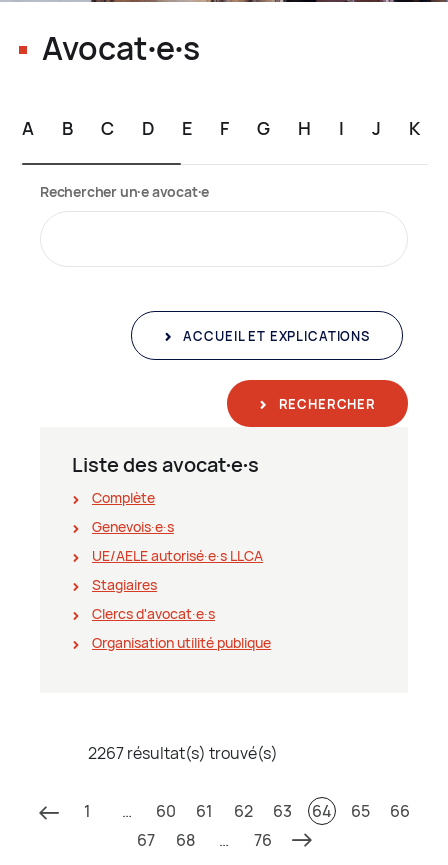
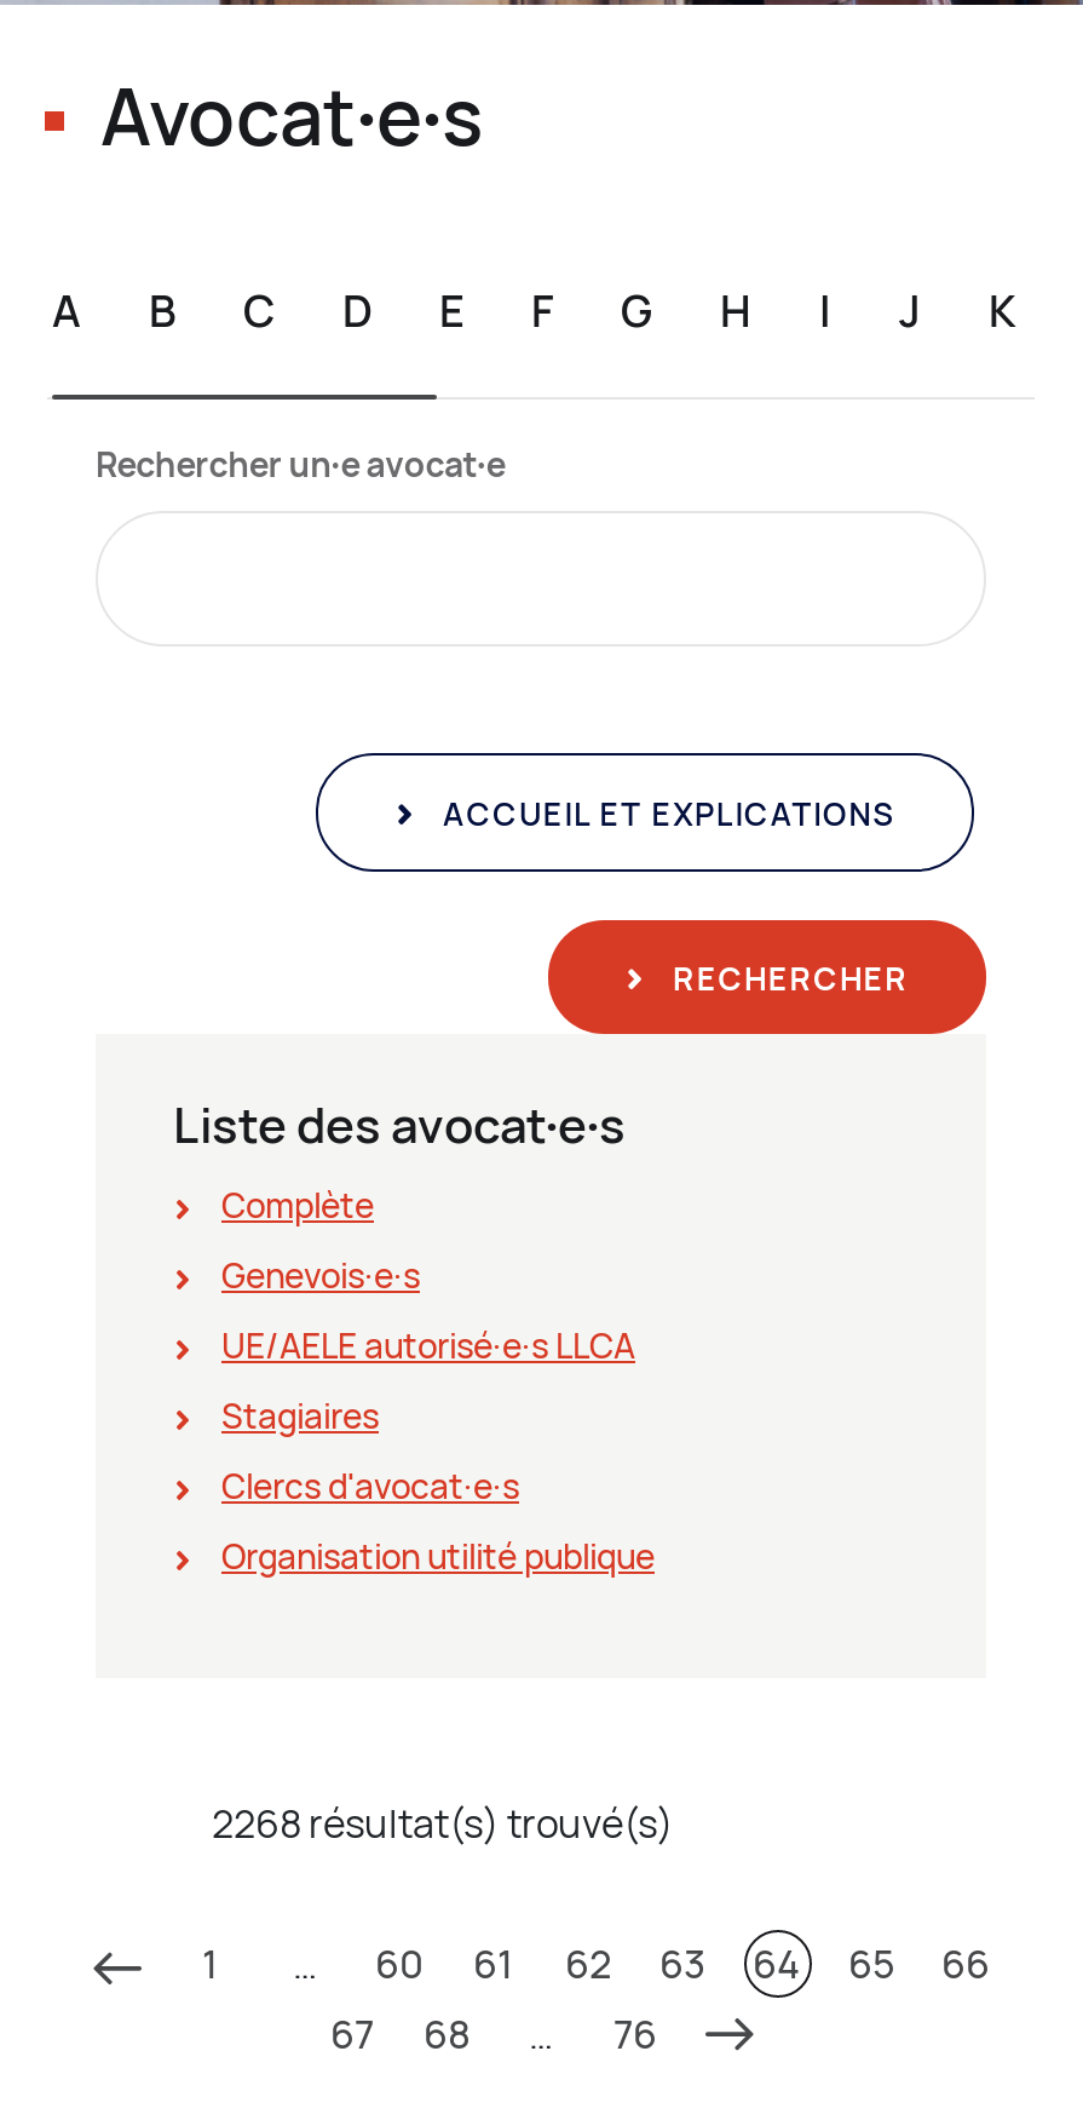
[88,742,278,764] 2267 résultat(s) trouvé(s) -> [212,1796,674,1850] 2268 résultat(s) trouvé(s)

